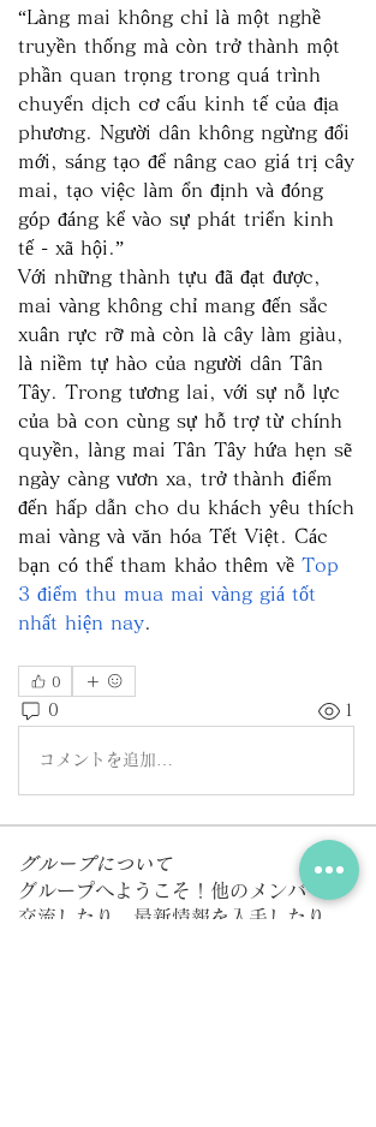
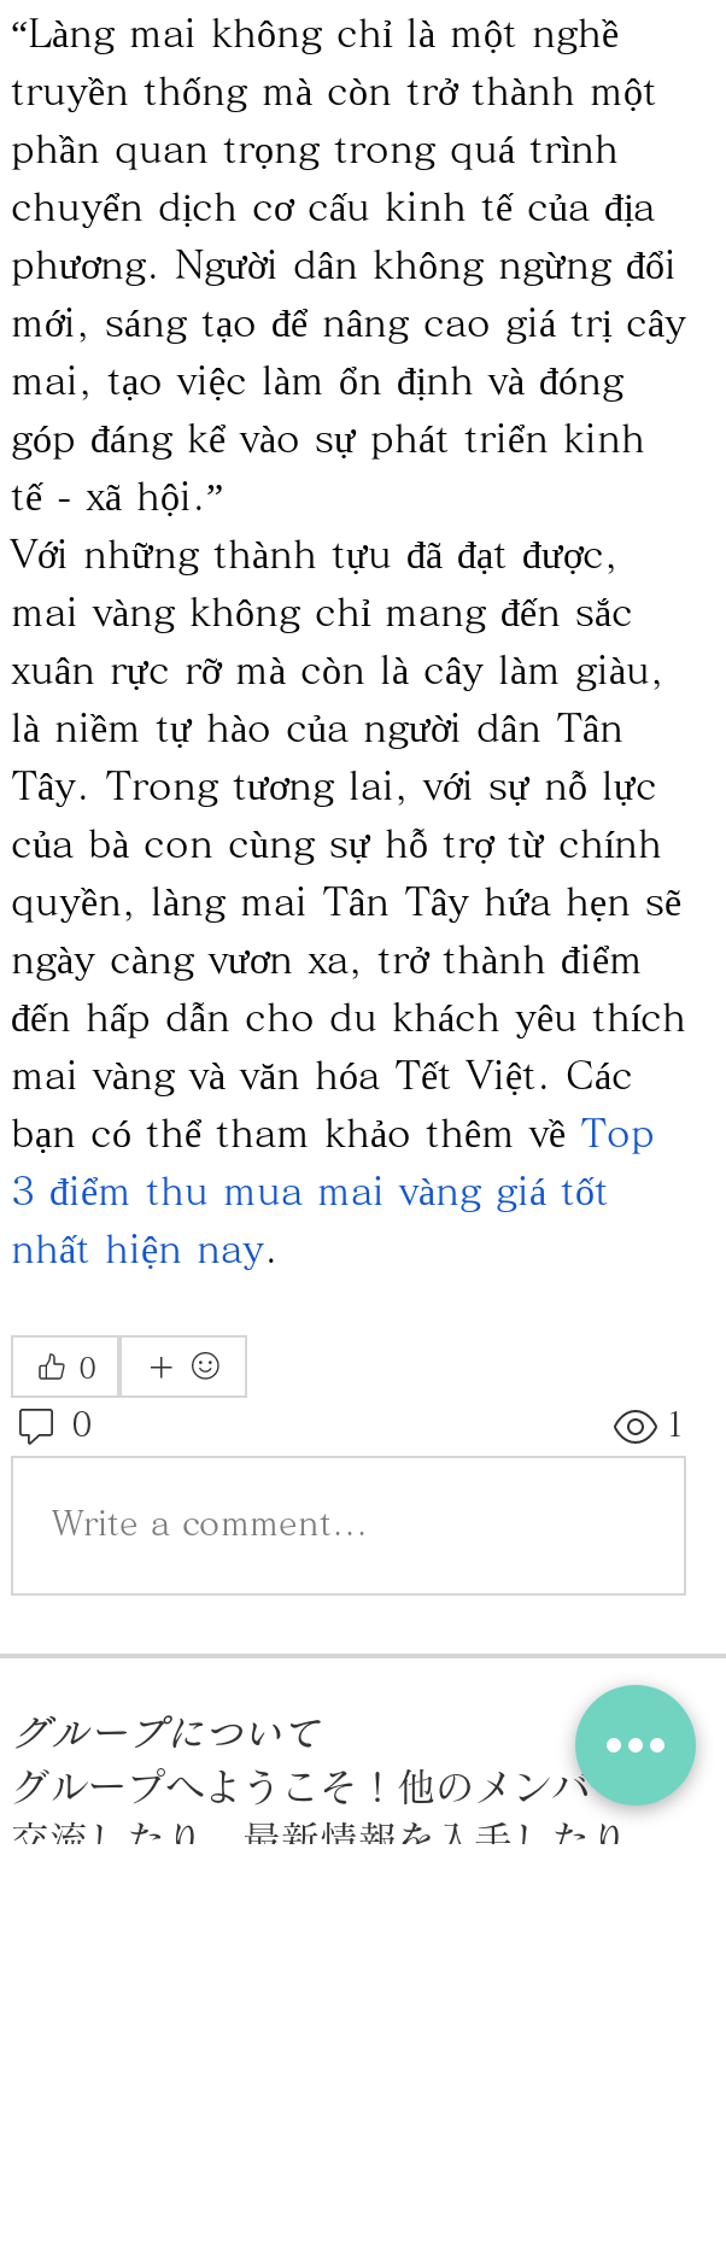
[38,751,173,768] コメントを追加… -> [52,1507,368,1541] Write a comment...

